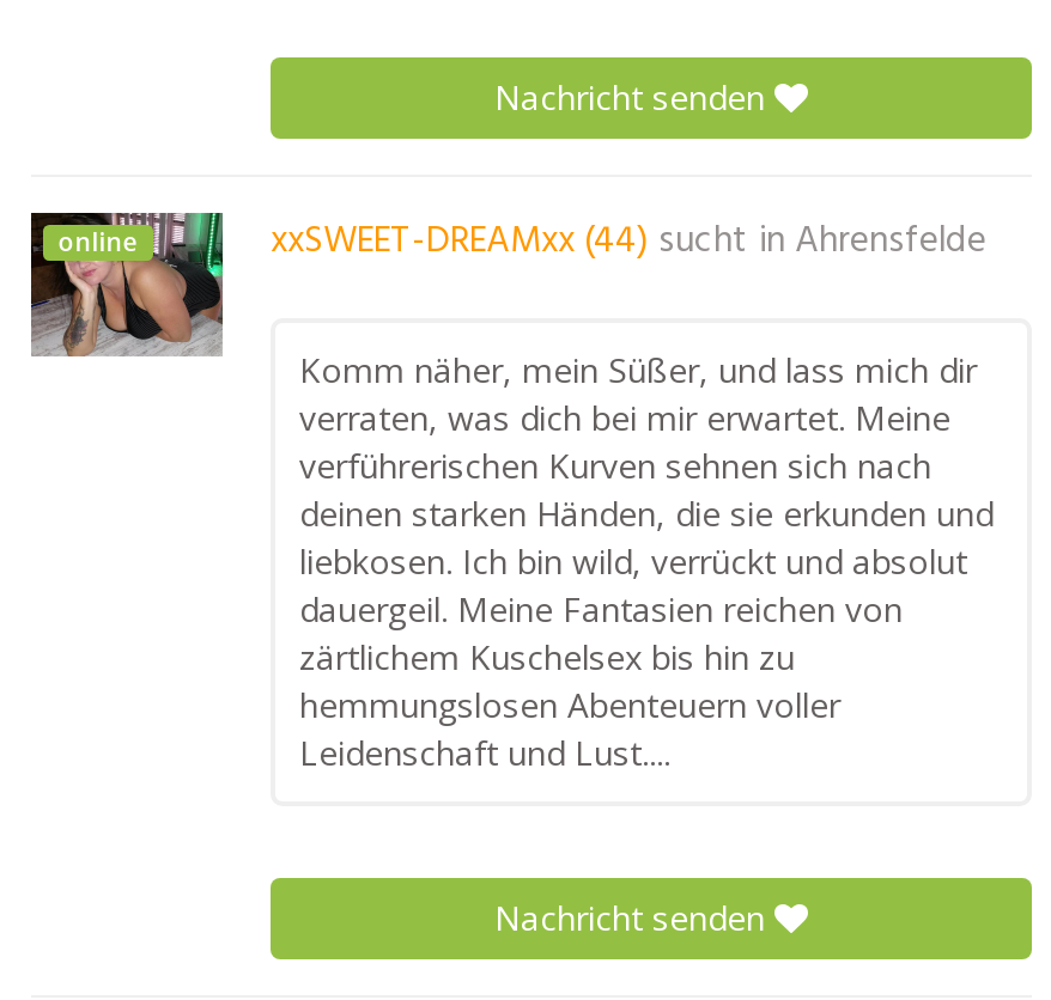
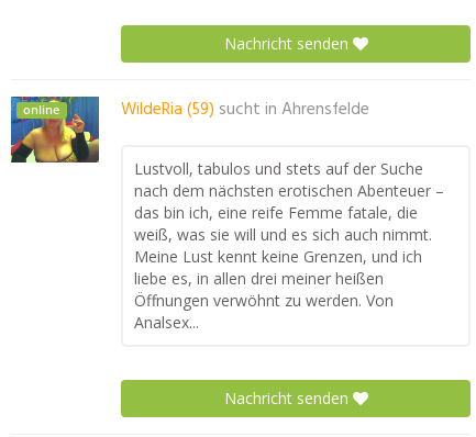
[29,211,986,359] [image] | xxSWEET-DREAMxx (44) sucht in Ahrensfelde -> [10,96,369,163] [image] | WildeRia (59) sucht in Ahrensfelde
[299,346,994,774] Komm näher, mein Süßer, und lass mich dir | verraten, was dich bei mir erwartet. Meine | verführerischen Kurven sehnen sich nach | deinen starken Händen, die sie erkunden und | liebkosen. Ich bin wild, verrückt und absolut | dauergeil. Meine Fantasien reichen von | zärtlichem Kuschelsex bis hin zu | hemmungslosen Abenteuern voller | Leidenschaft und Lust.... -> [134,158,444,332] Lustvoll, tabulos und stets auf der Suche | nach dem nächsten erotischen Abenteuer – | das bin ich, eine reife Femme fatale, die | weiß, was sie will und es sich auch nimmt. | Meine Lust kennt keine Grenzen, und ich | liebe es, in allen drei meiner heißen | Öffnungen verwöhnt zu werden. Von | Analsex...

